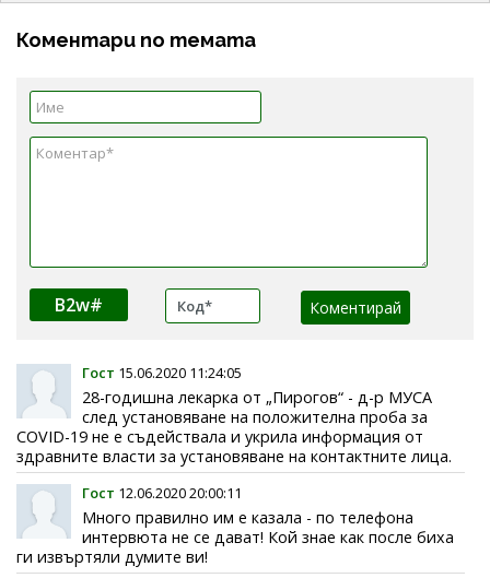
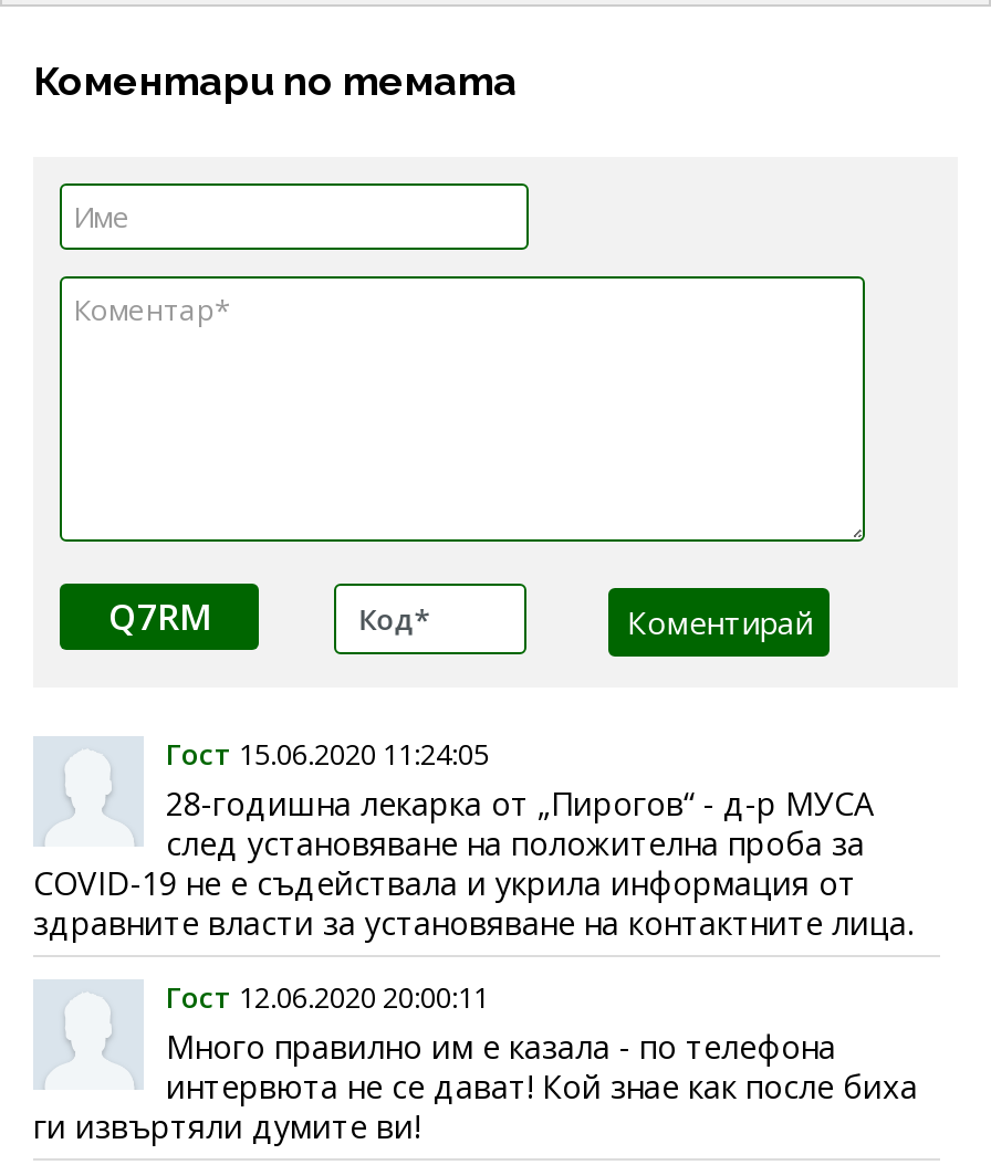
[55,292,103,317] B2w# -> [108,592,210,640] Q7RM

